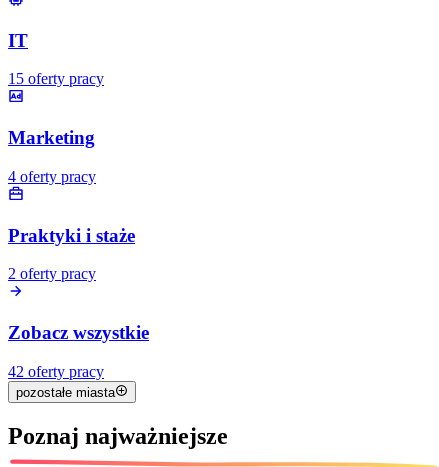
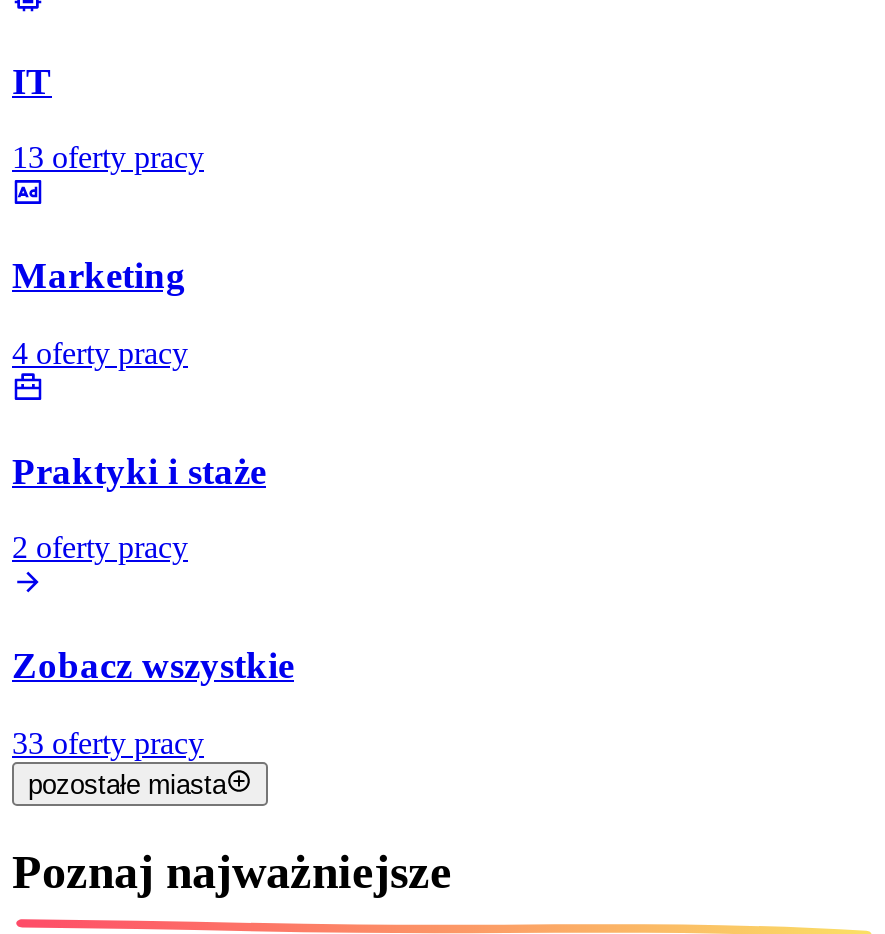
[8,70,104,87] 15 oferty pracy -> [12,141,204,175] 13 oferty pracy
[8,363,104,380] 42 oferty pracy -> [12,725,204,759] 33 oferty pracy

